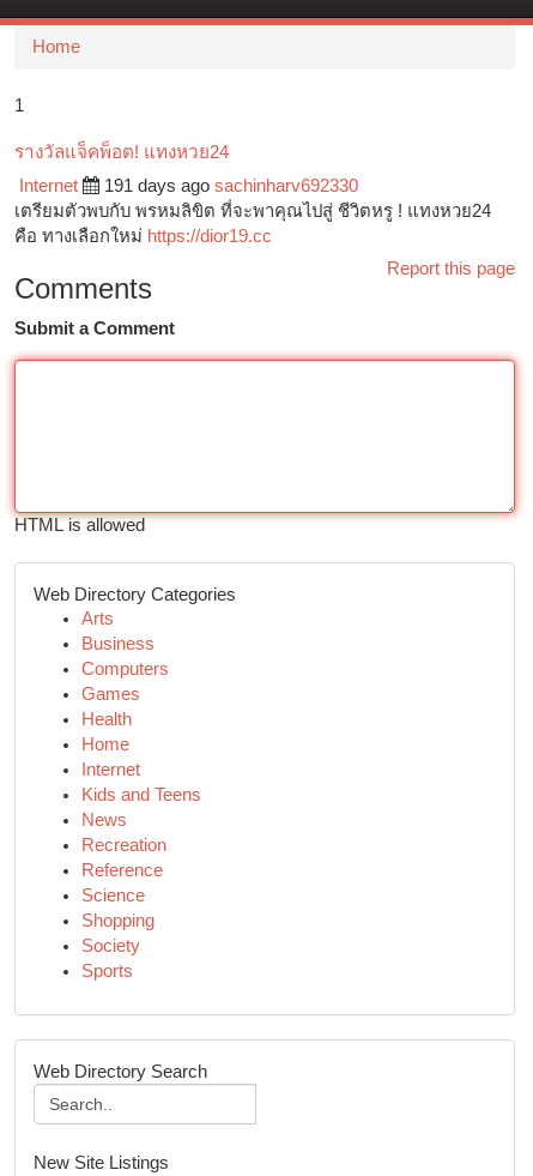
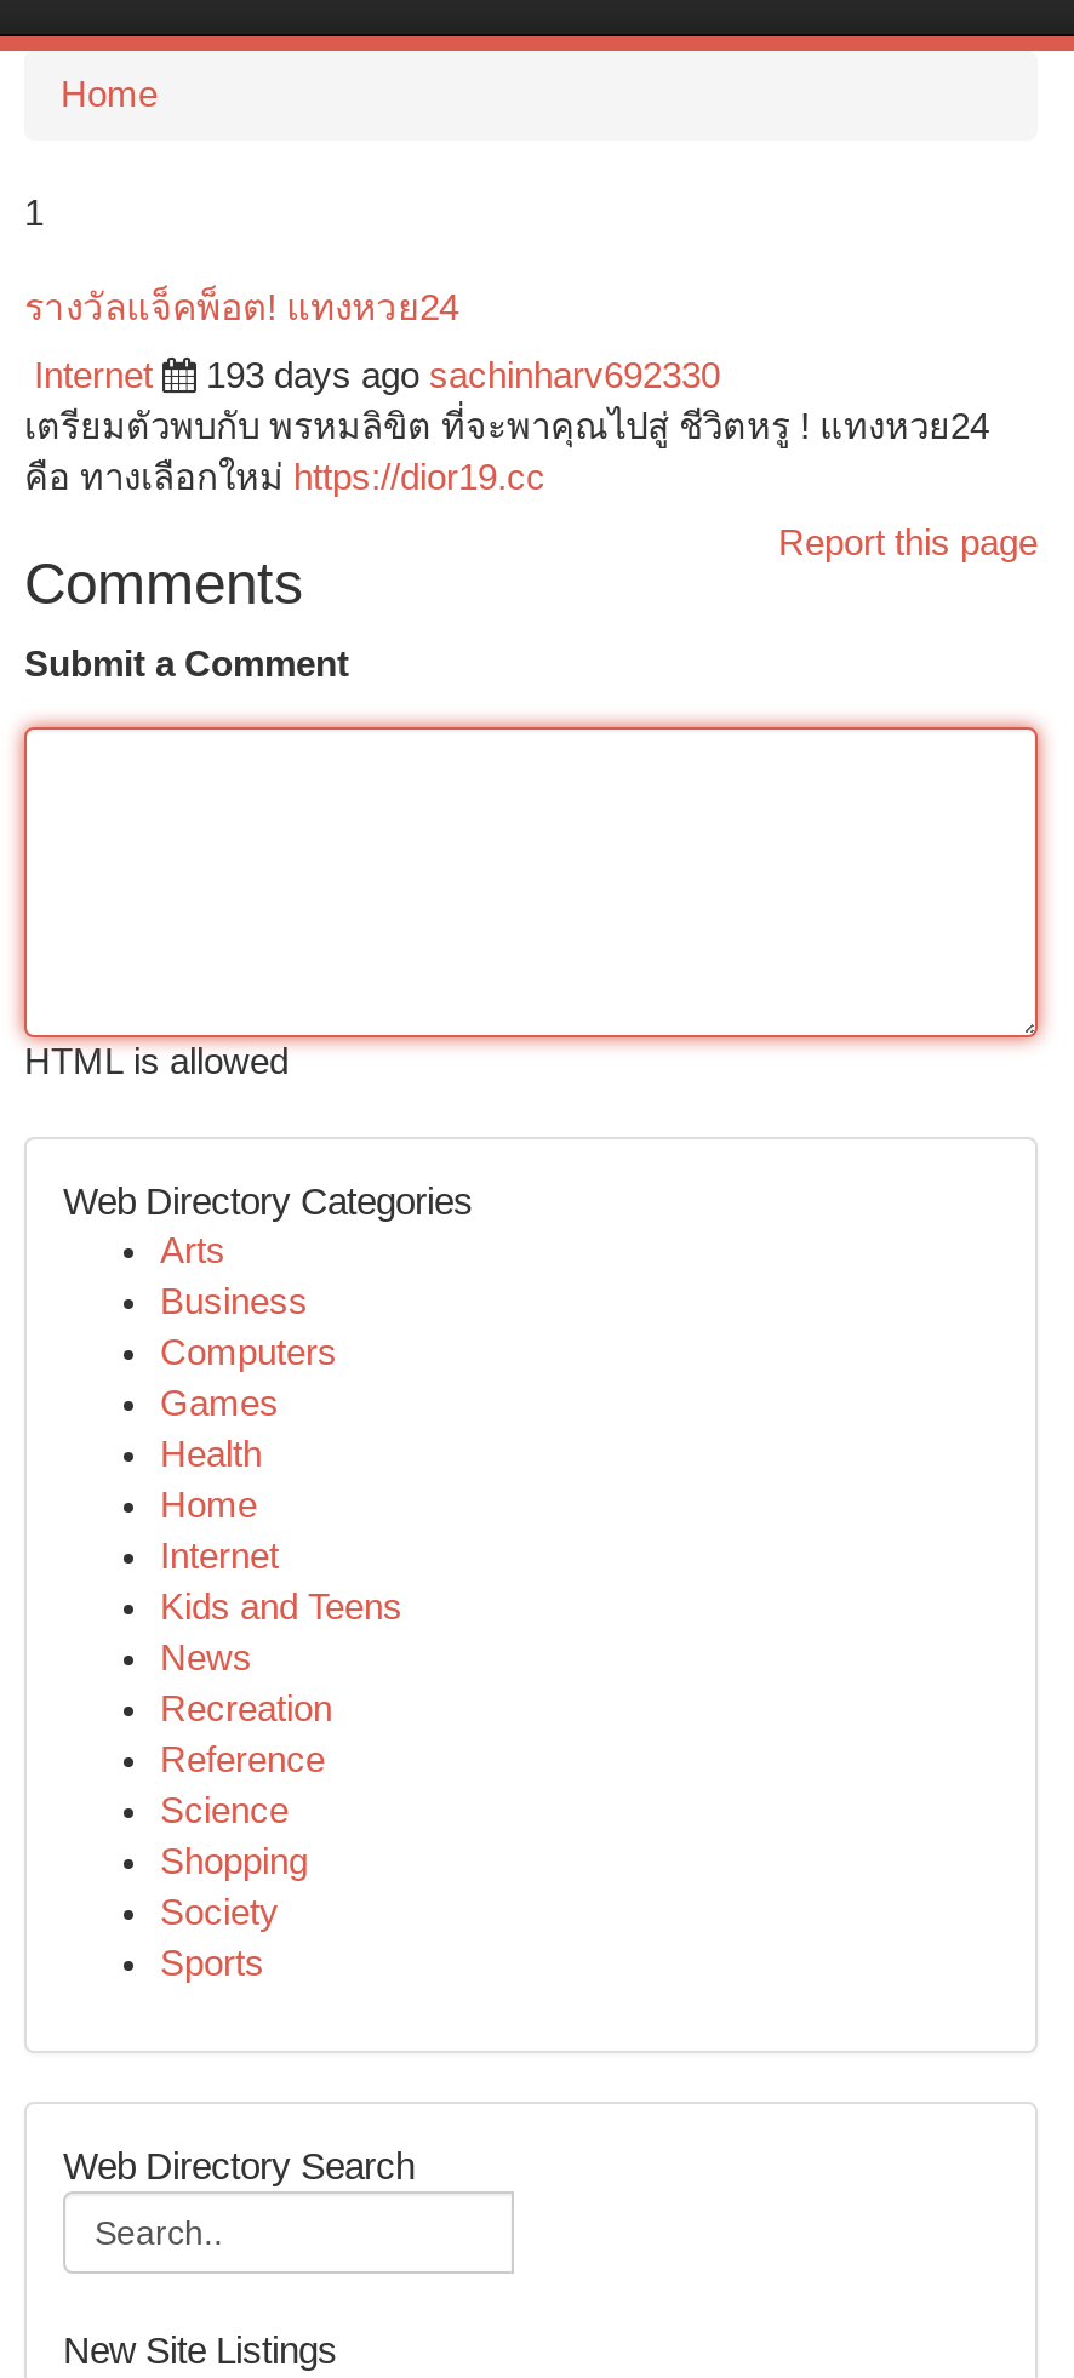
[104,176,358,195] 191 days ago sachinharv692330 -> [206,356,720,395] 193 days ago sachinharv692330

